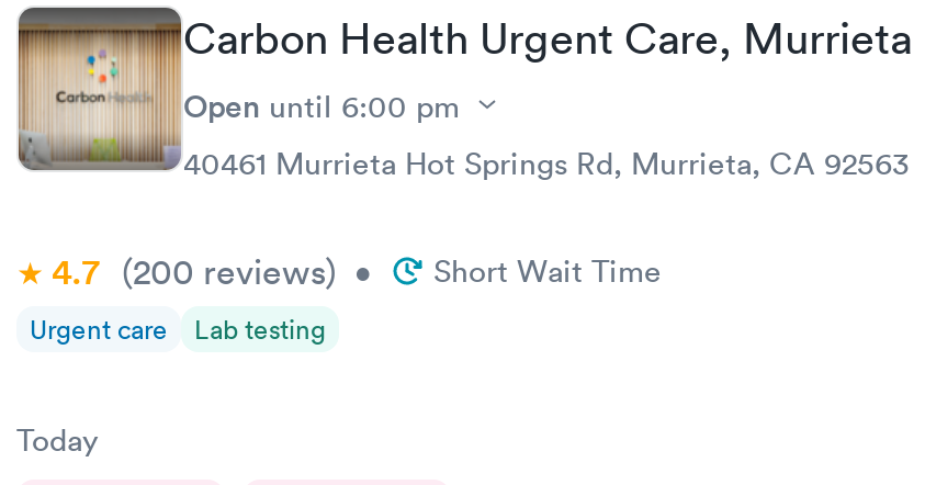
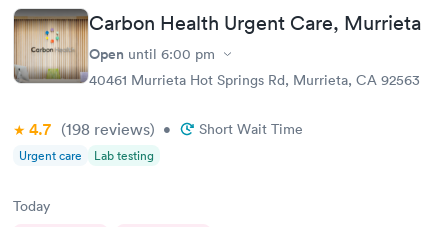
[52,248,662,294] 4.7 (200 reviews) • Short Wait Time -> [29,119,303,140] 4.7 (198 reviews) • Short Wait Time

